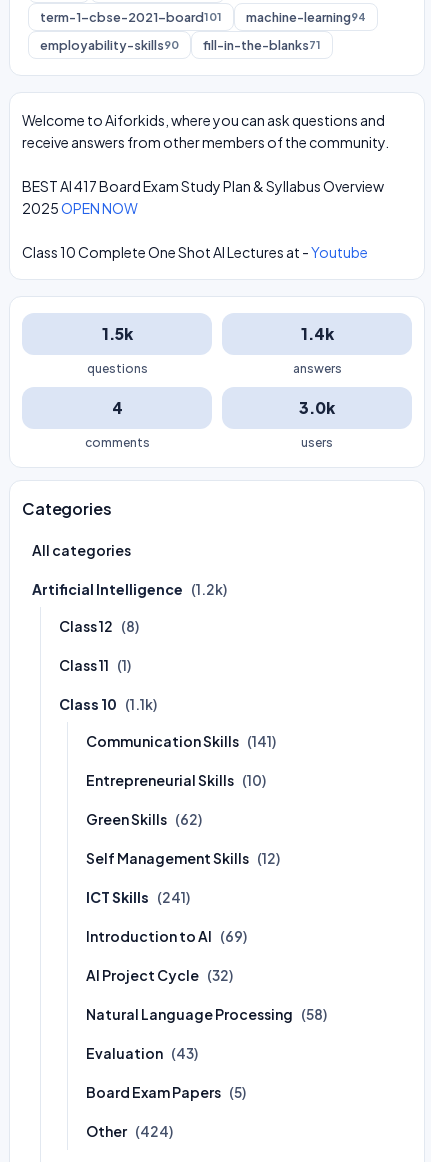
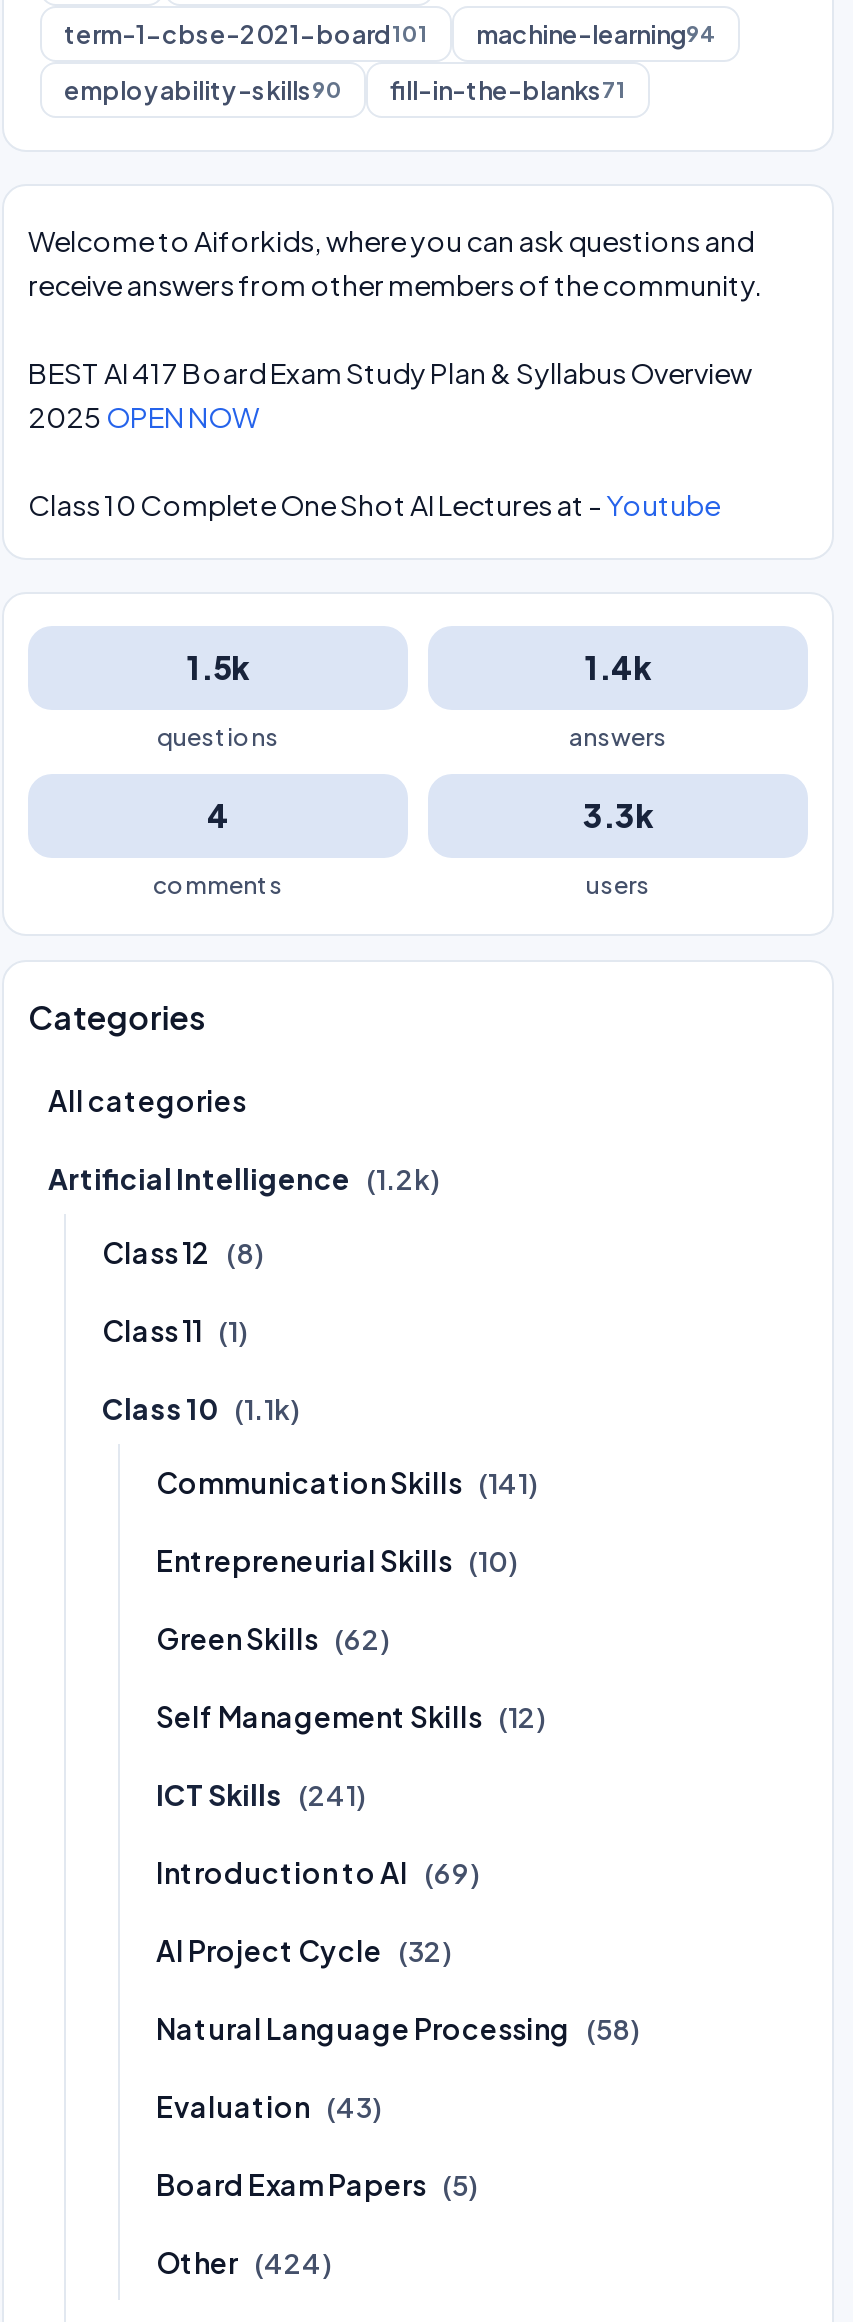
[299,398,335,417] 3.0k -> [583,796,653,834] 3.3k

